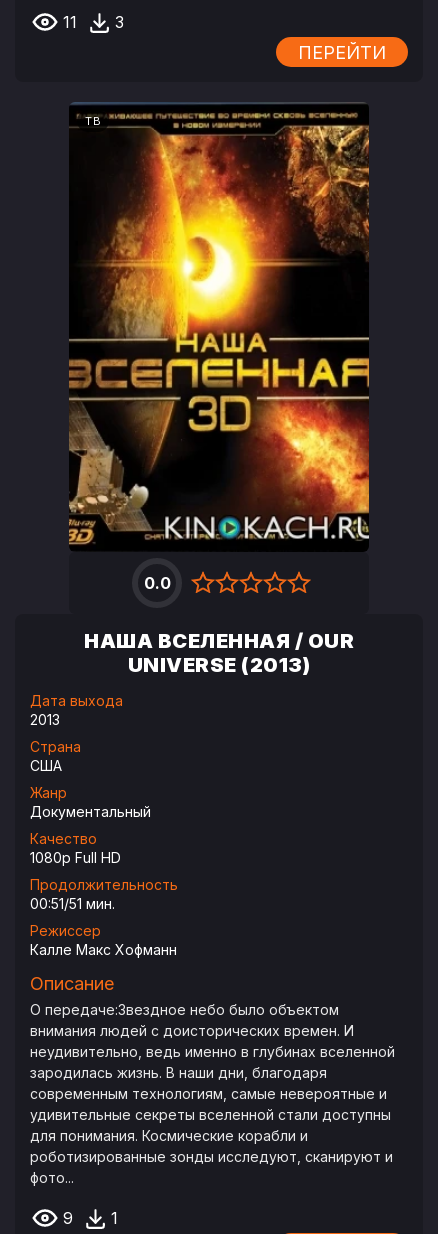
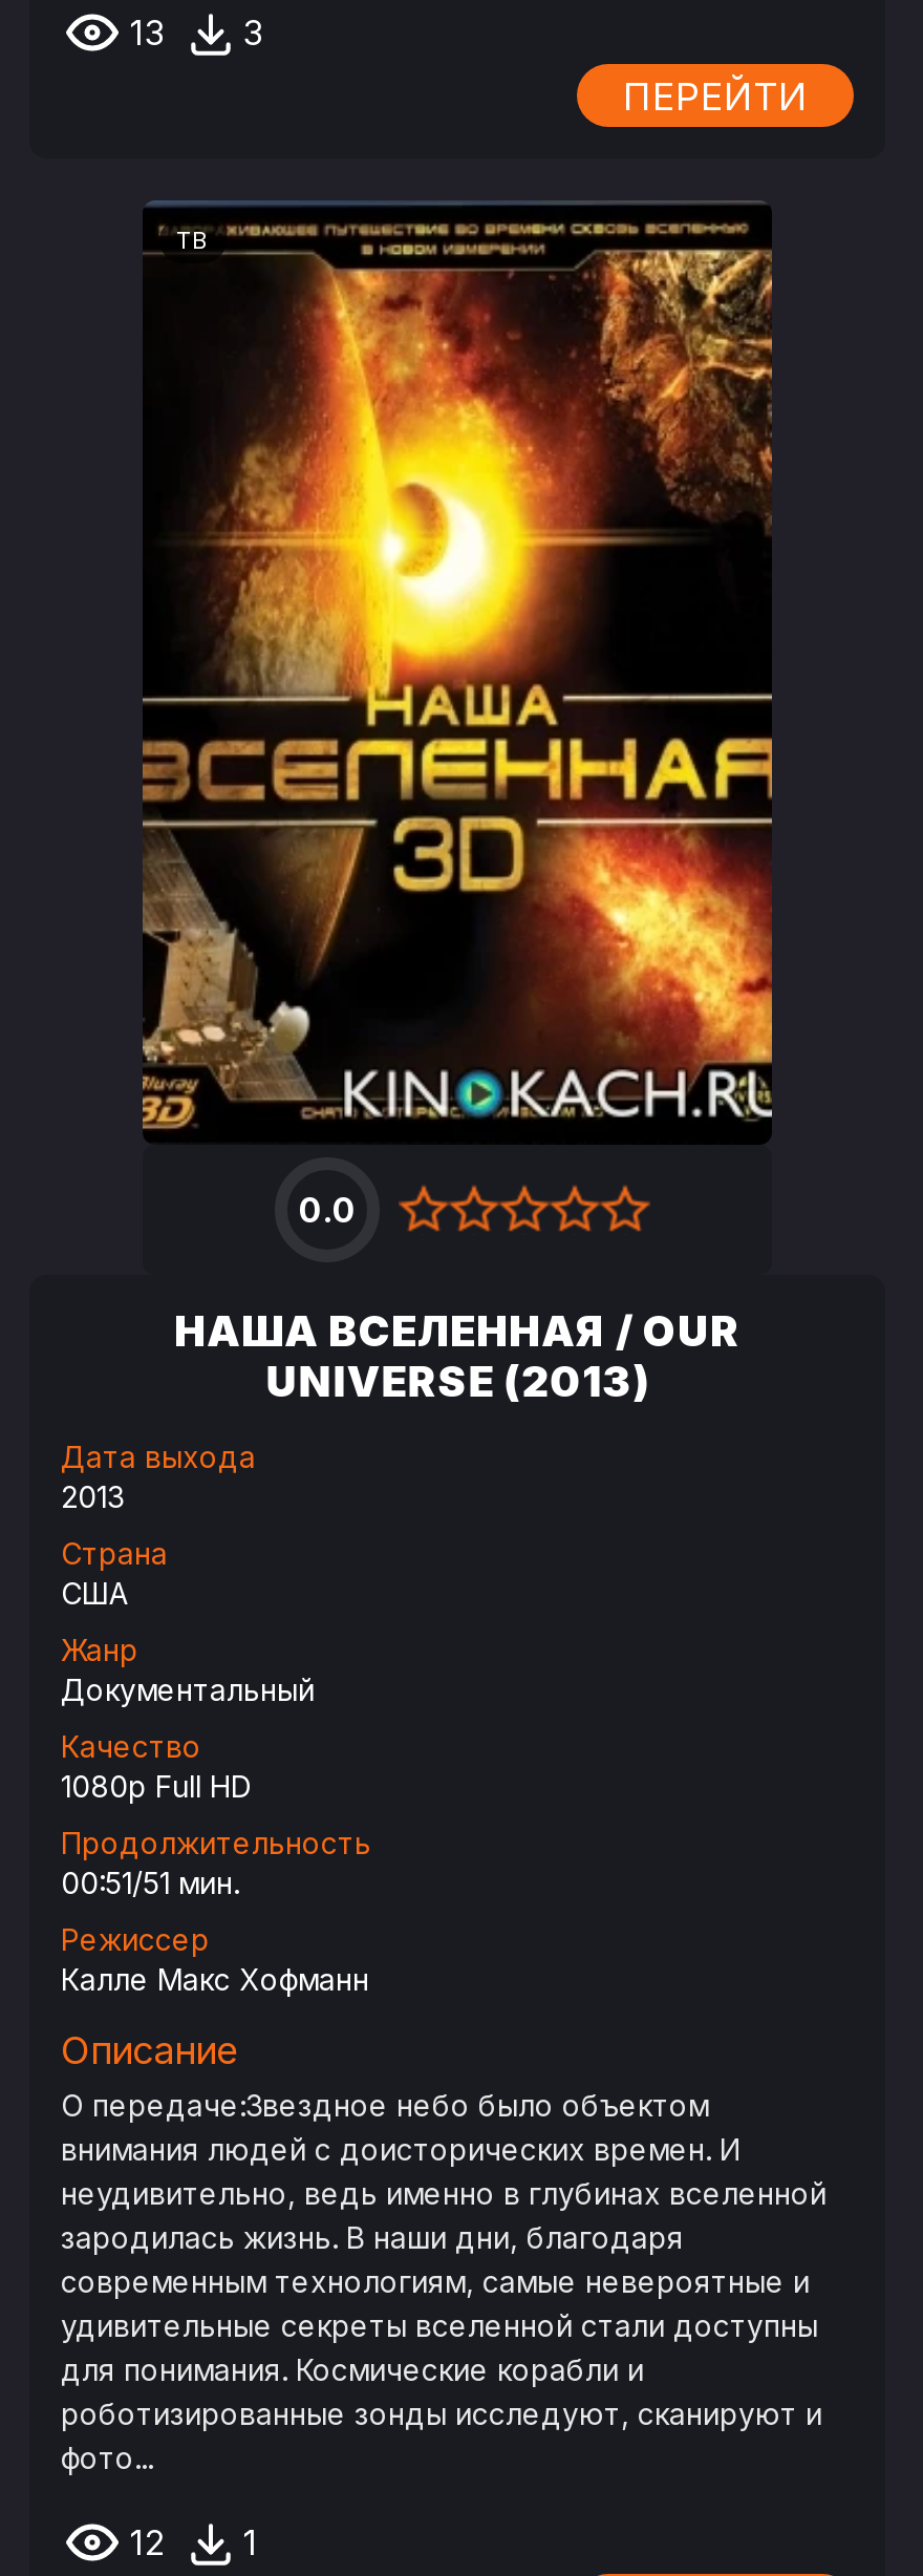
[63,12,124,32] 11 3 -> [130,12,262,54] 13 3
[63,1208,118,1228] 9 1 -> [130,2521,258,2563] 12 1

